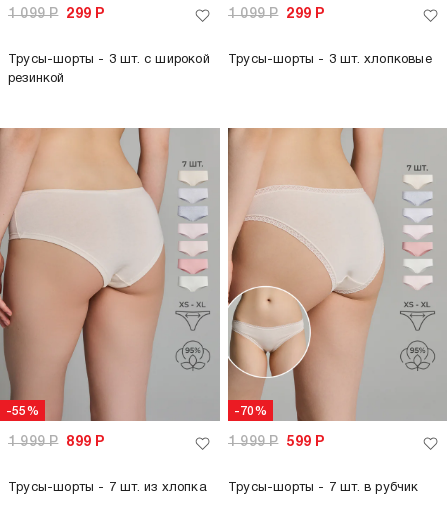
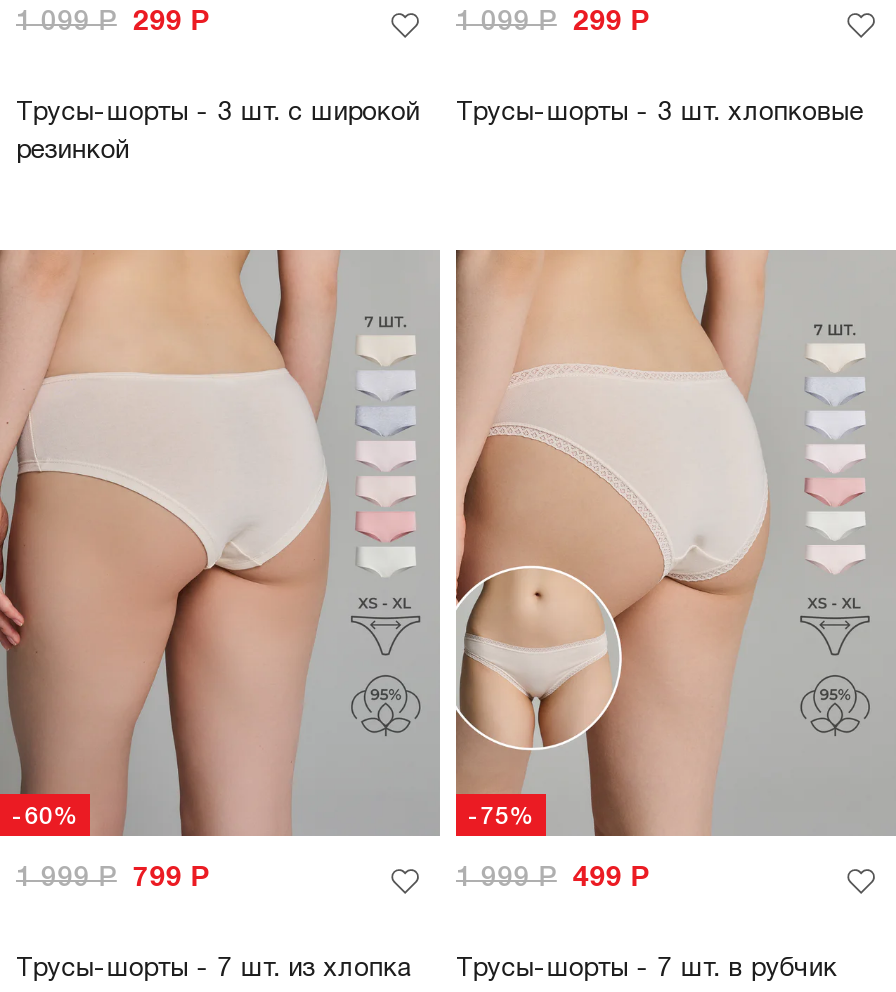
[6,406,39,417] -55% -> [12,806,78,828] -60%
[234,406,267,417] -70% -> [468,806,534,828] -75%
[66,436,104,449] 899 Р -> [133,866,209,892] 799 Р
[286,436,324,449] 599 Р -> [573,866,649,892] 499 Р

